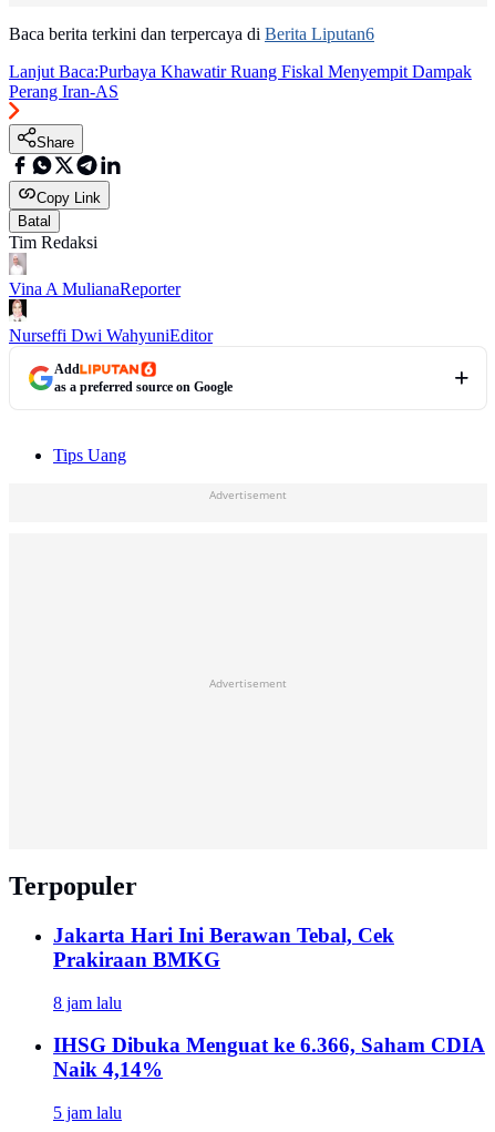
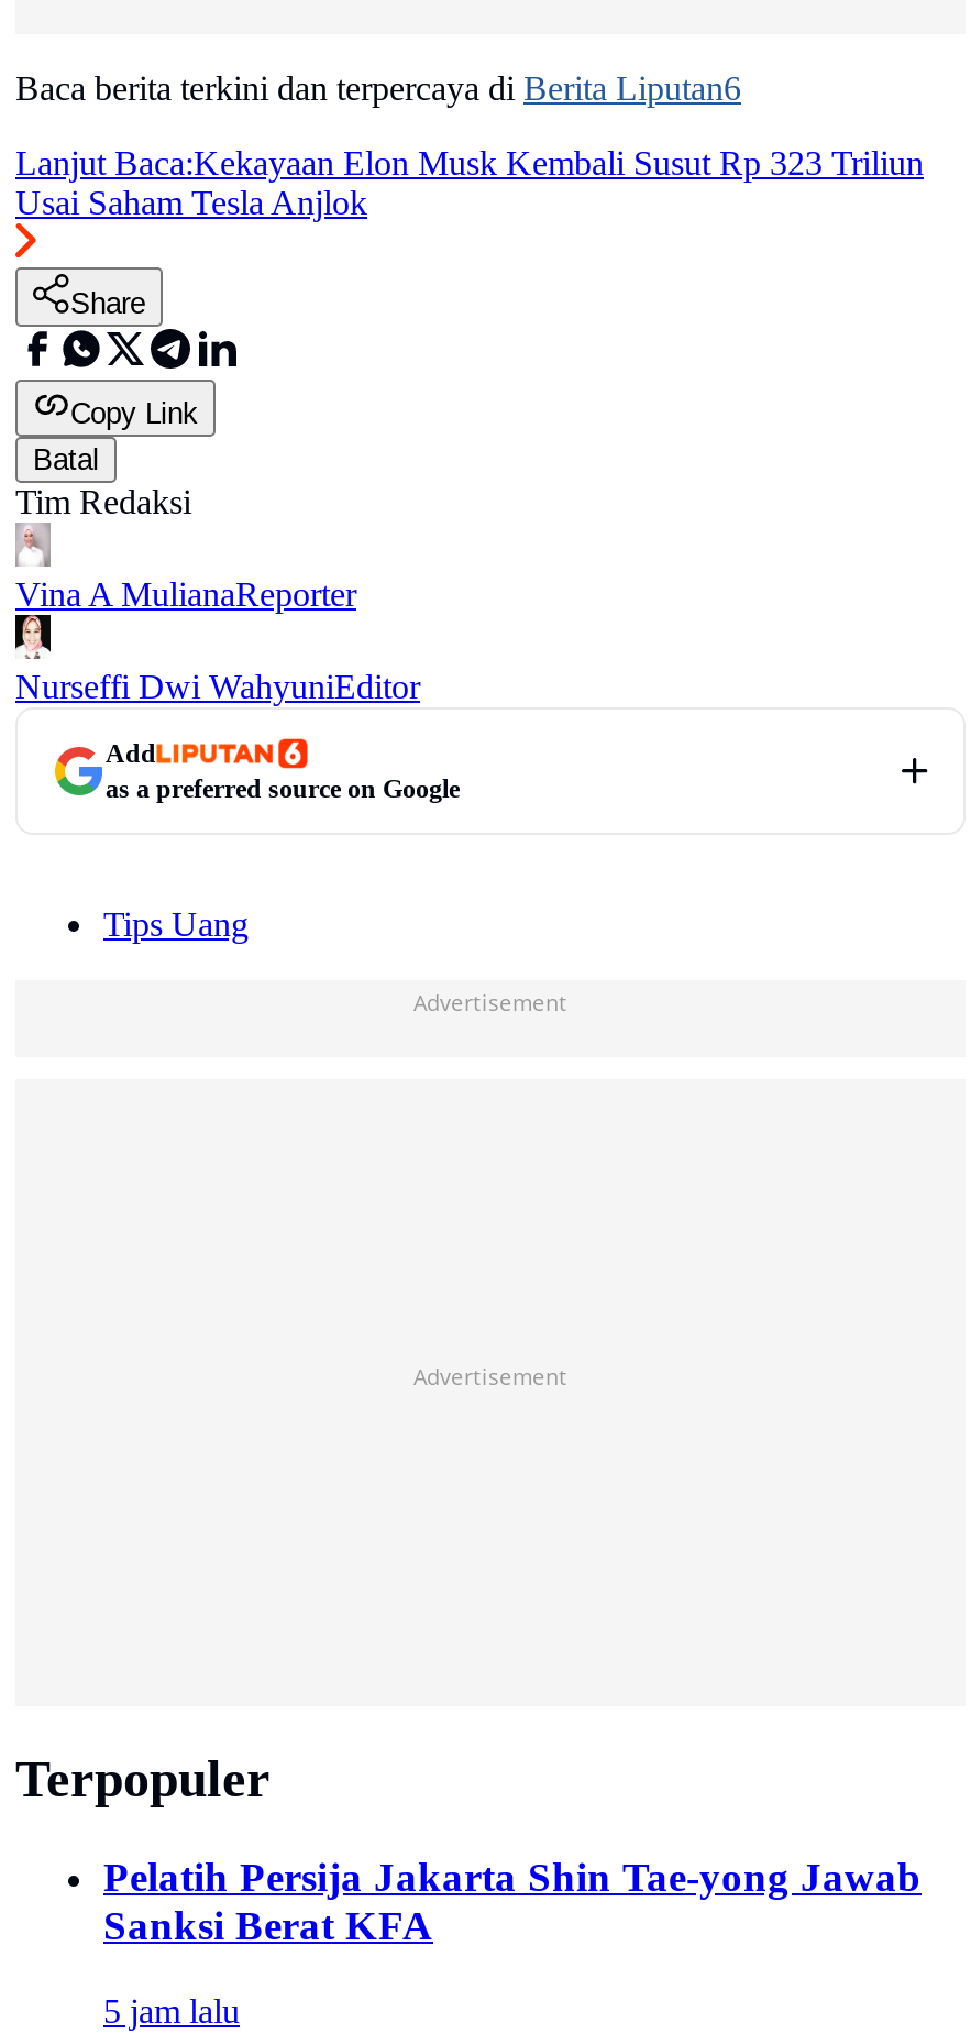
[9,62,472,101] Lanjut Baca:Purbaya Khawatir Ruang Fiskal Menyempit Dampak | Perang Iran-AS -> [15,144,924,221] Lanjut Baca:Kekayaan Elon Musk Kembali Susut Rp 323 Triliun | Usai Saham Tesla Anjlok
[53,923,485,1081] Jakarta Hari Ini Berawan Tebal, Cek | Prakiraan BMKG | 8 jam lalu | IHSG Dibuka Menguat ke 6.366, Saham CDIA | Naik 4,14% -> [103,1853,922,1948] Pelatih Persija Jakarta Shin Tae-yong Jawab | Sanksi Berat KFA

